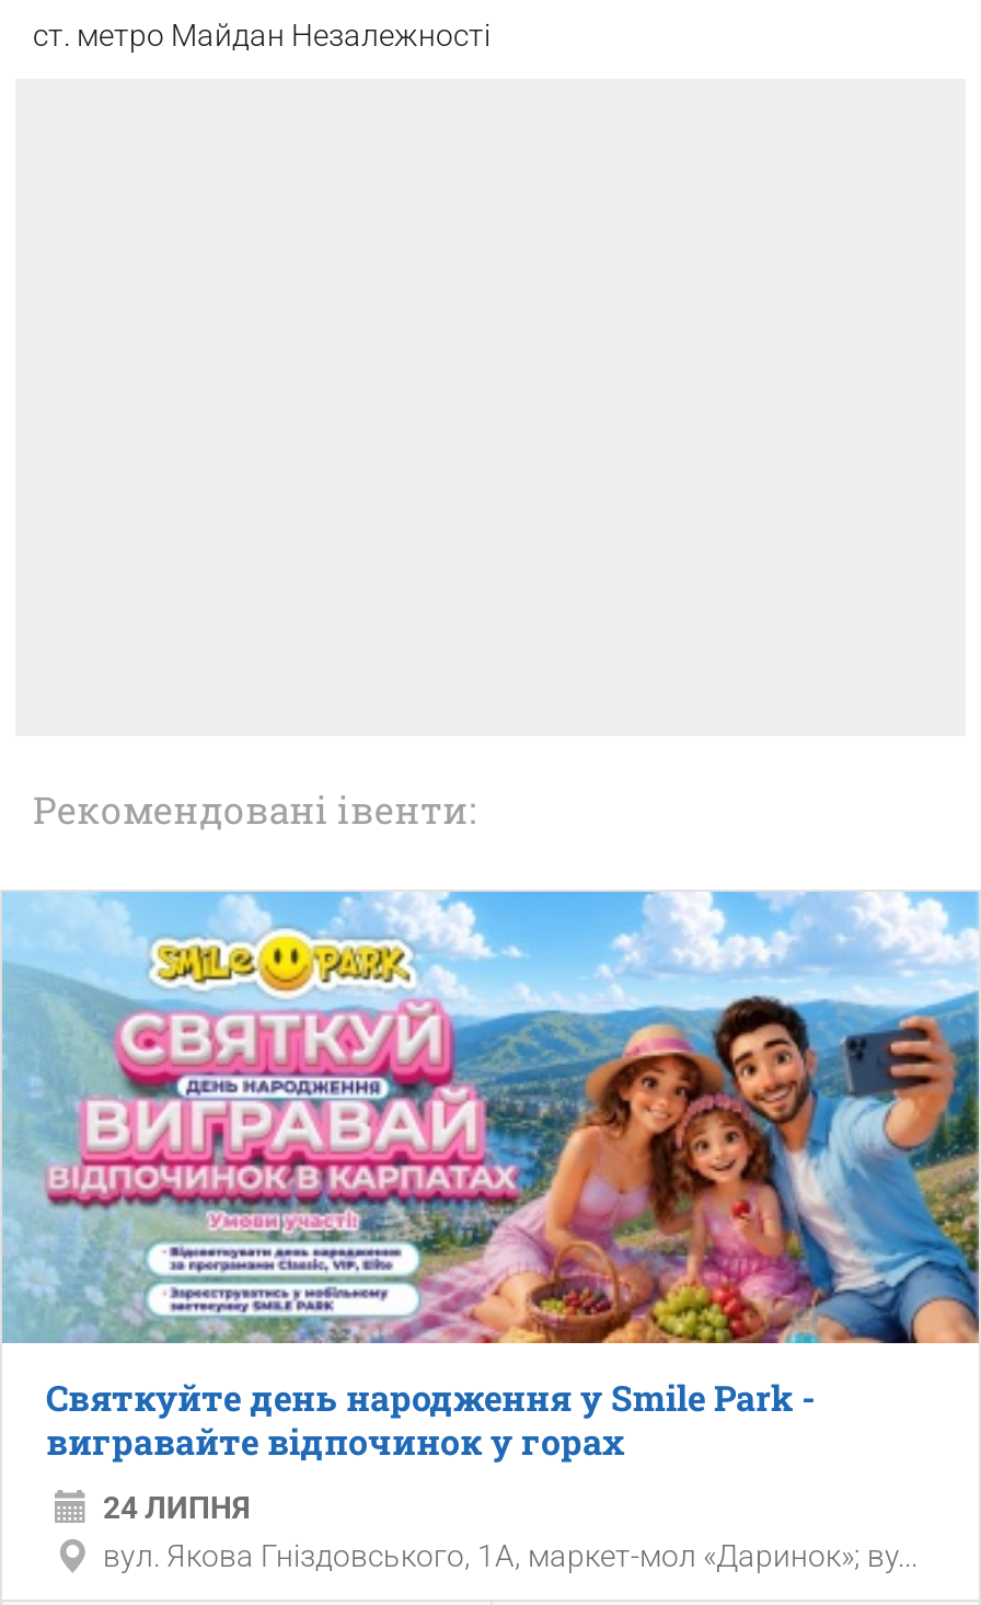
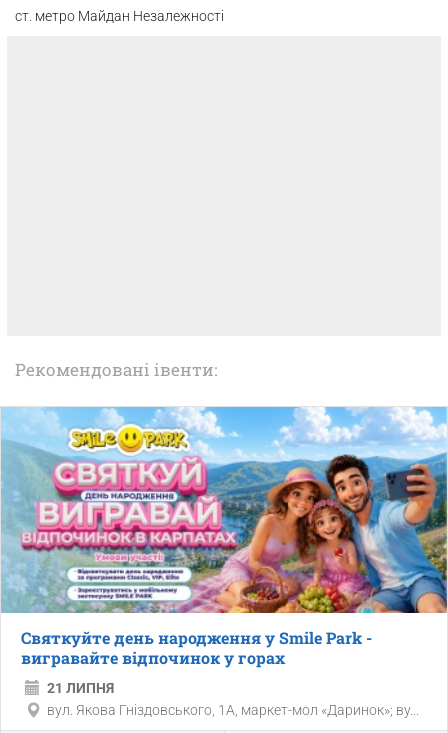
[103,1491,250,1526] 24 ЛИПНЯ -> [47,680,114,696] 21 ЛИПНЯ

